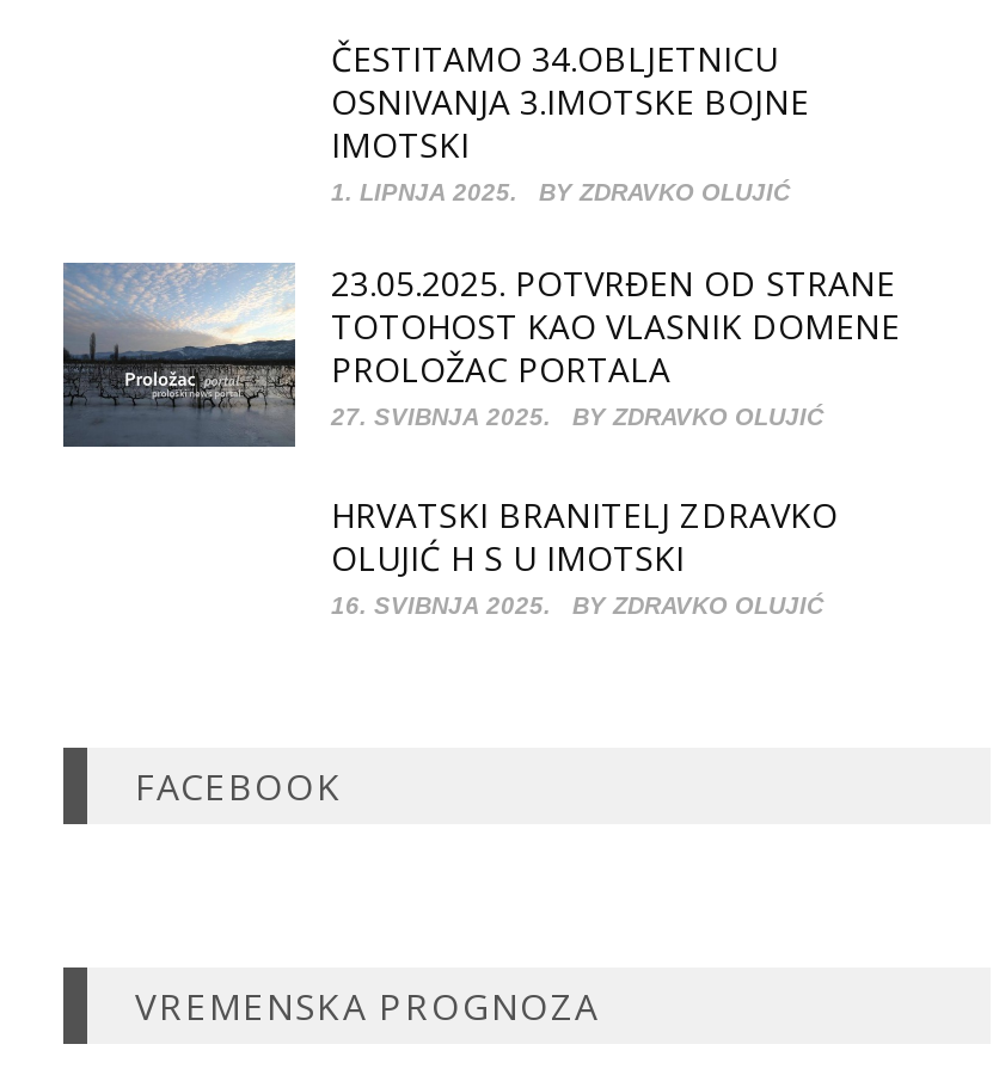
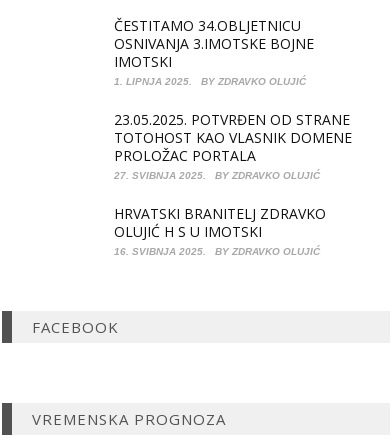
[61,260,298,449] [image] -> none

